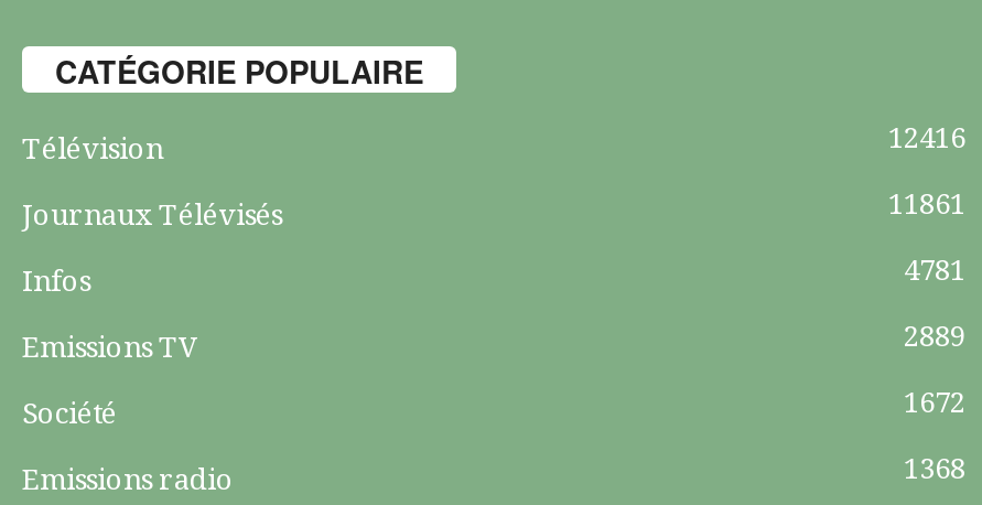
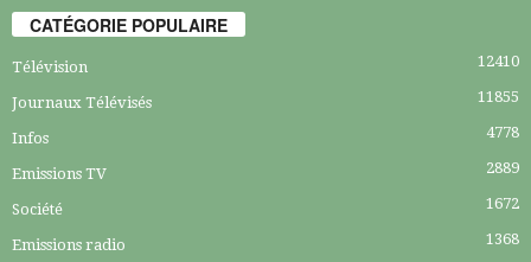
[888,121,965,154] 12416 -> [478,52,519,70] 12410
[888,187,965,220] 11861 -> [478,87,519,105] 11855
[904,253,965,286] 4781 -> [486,123,519,141] 4778

